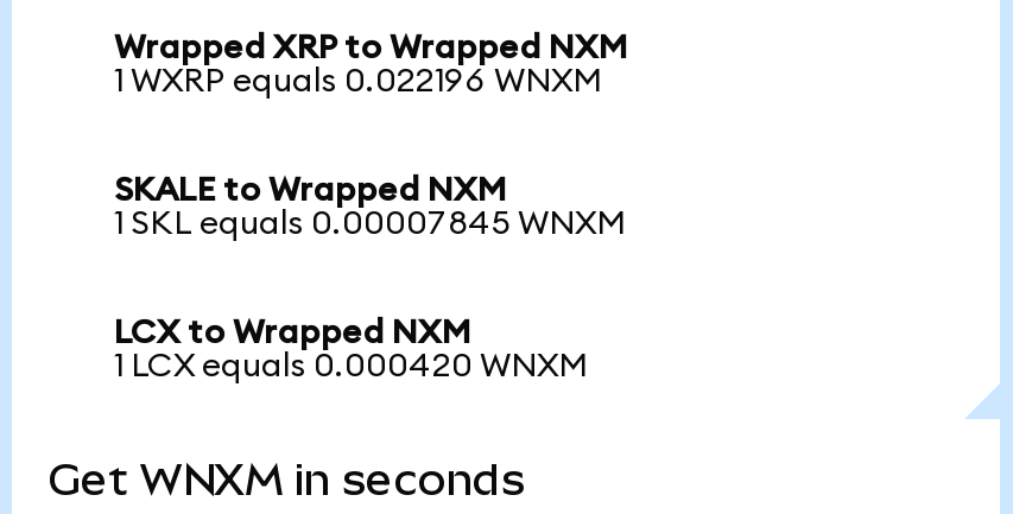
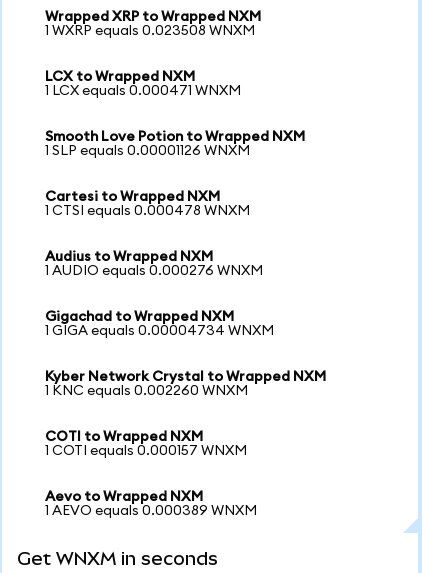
[114,65,627,241] 1 WXRP equals 0.022196 WNXM | SKALE to Wrapped NXM | 1 SKL equals 0.00007845 WNXM -> [45,24,255,38] 1 WXRP equals 0.023508 WNXM
moved [114,317,470,350] -> [45,70,195,84]: LCX to Wrapped NXM
[114,350,589,383] 1 LCX equals 0.000420 WNXM -> [45,84,326,518] 1 LCX equals 0.000471 WNXM | Smooth Love Potion to Wrapped NXM | 1 SLP equals 0.00001126 WNXM | Cartesi to Wrapped NXM | 1 CTSI equals 0.000478 WNXM | Audius to Wrapped NXM | 1 AUDIO equals 0.000276 WNXM | Gigachad to Wrapped NXM | 1 GIGA equals 0.00004734 WNXM | Kyber Network Crystal to Wrapped NXM | 1 KNC equals 0.002260 WNXM | COTI to Wrapped NXM | 1 COTI equals 0.000157 WNXM | Aevo to Wrapped NXM | 1 AEVO equals 0.000389 WNXM

